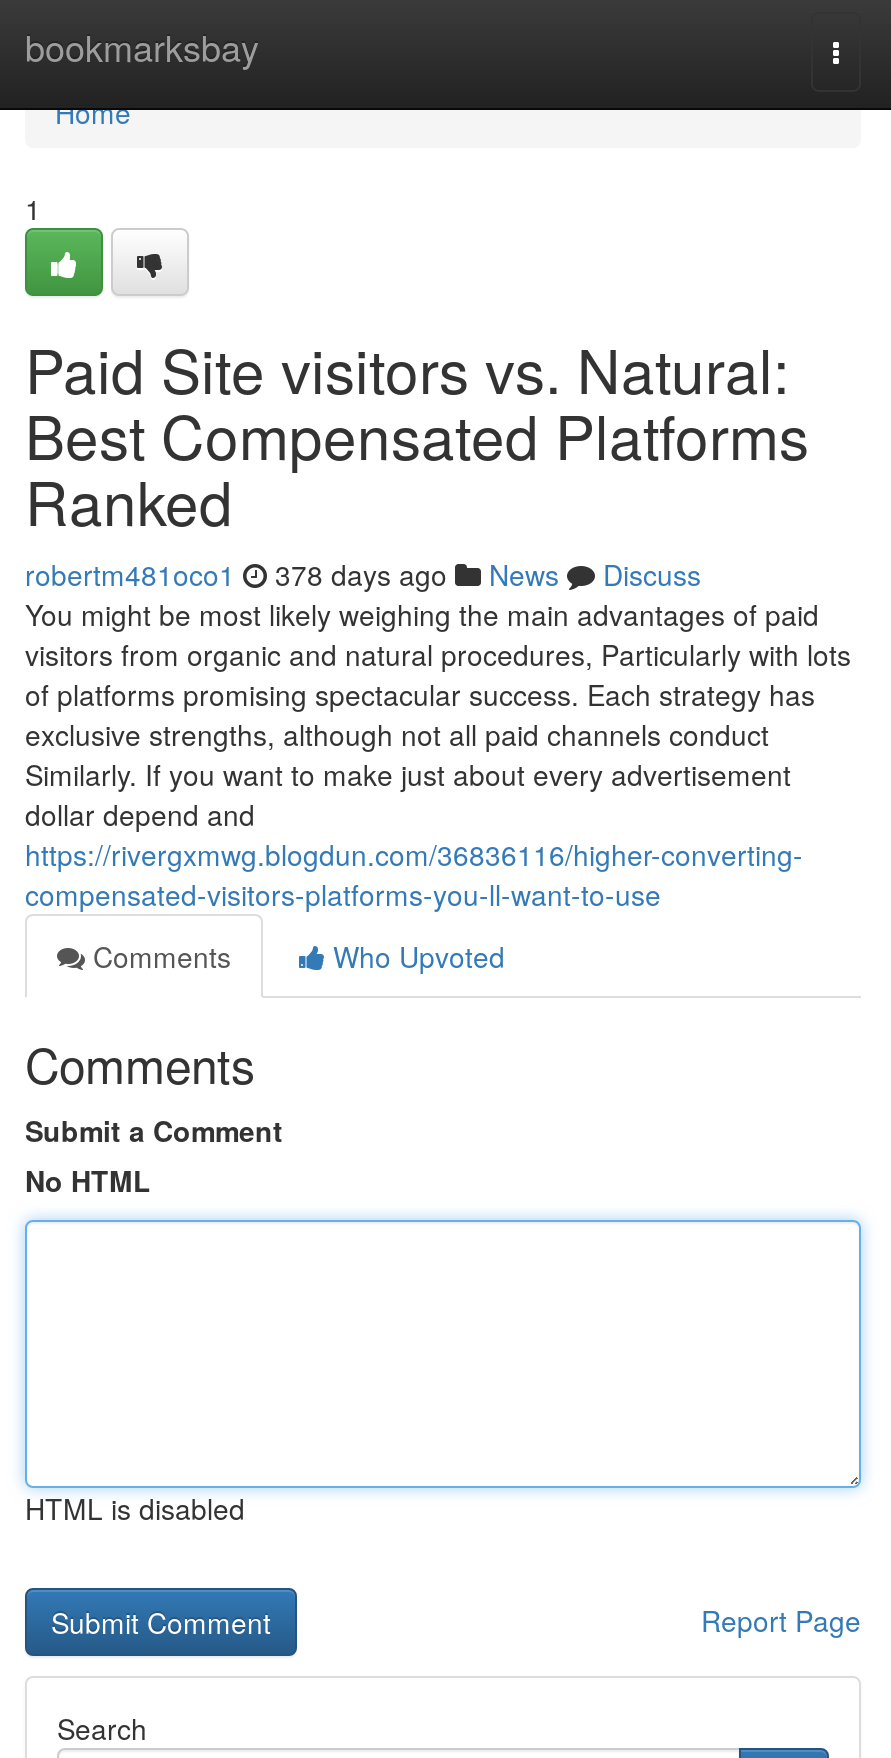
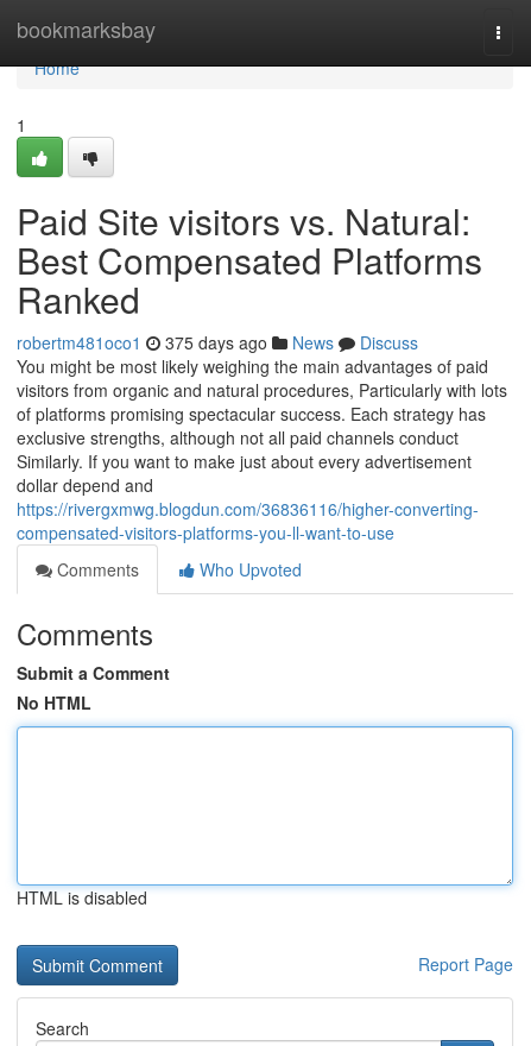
[25,554,701,594] robertm481oco1 378 days ago News Discuss -> [17,330,418,354] robertm481oco1 375 days ago News Discuss

